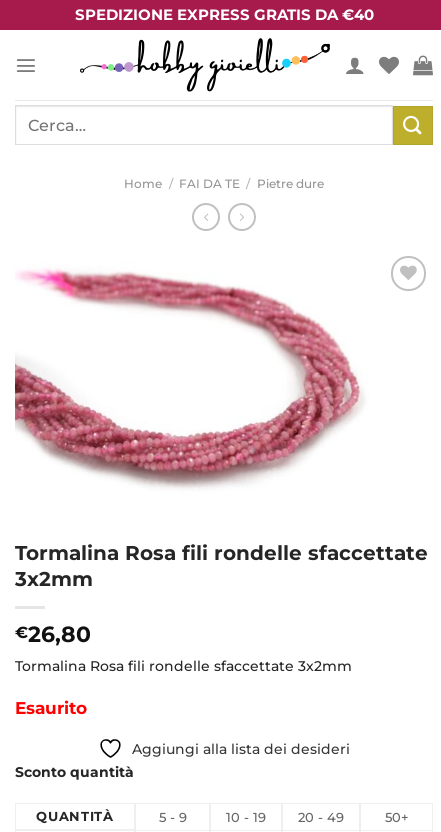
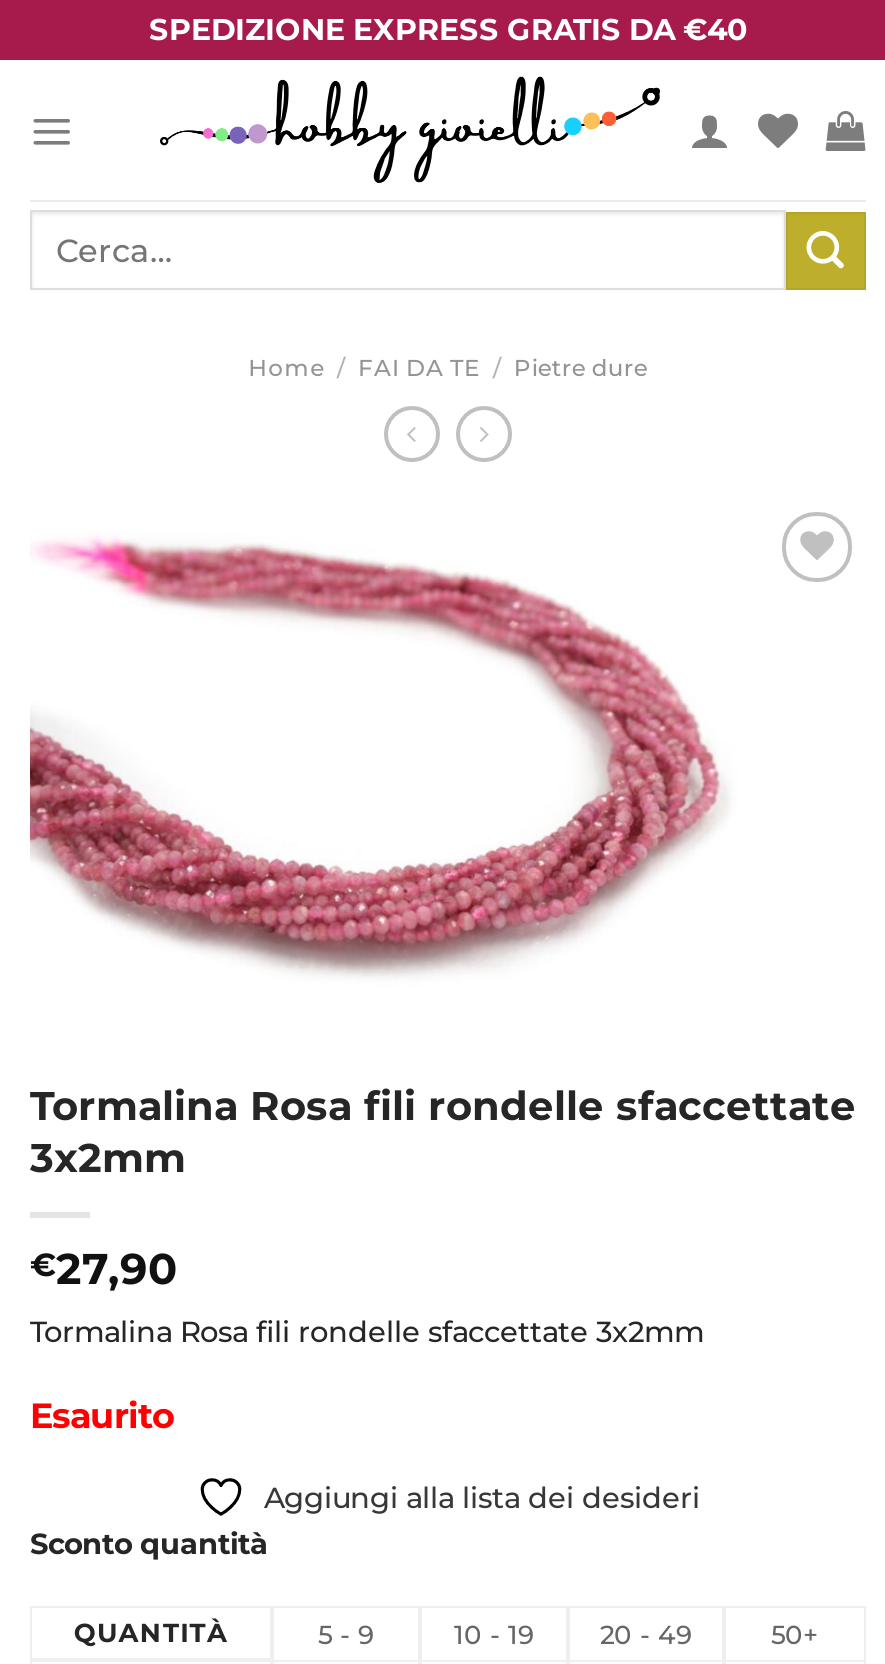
[15,620,91,646] €26,80 -> [30,1241,178,1293] €27,90

